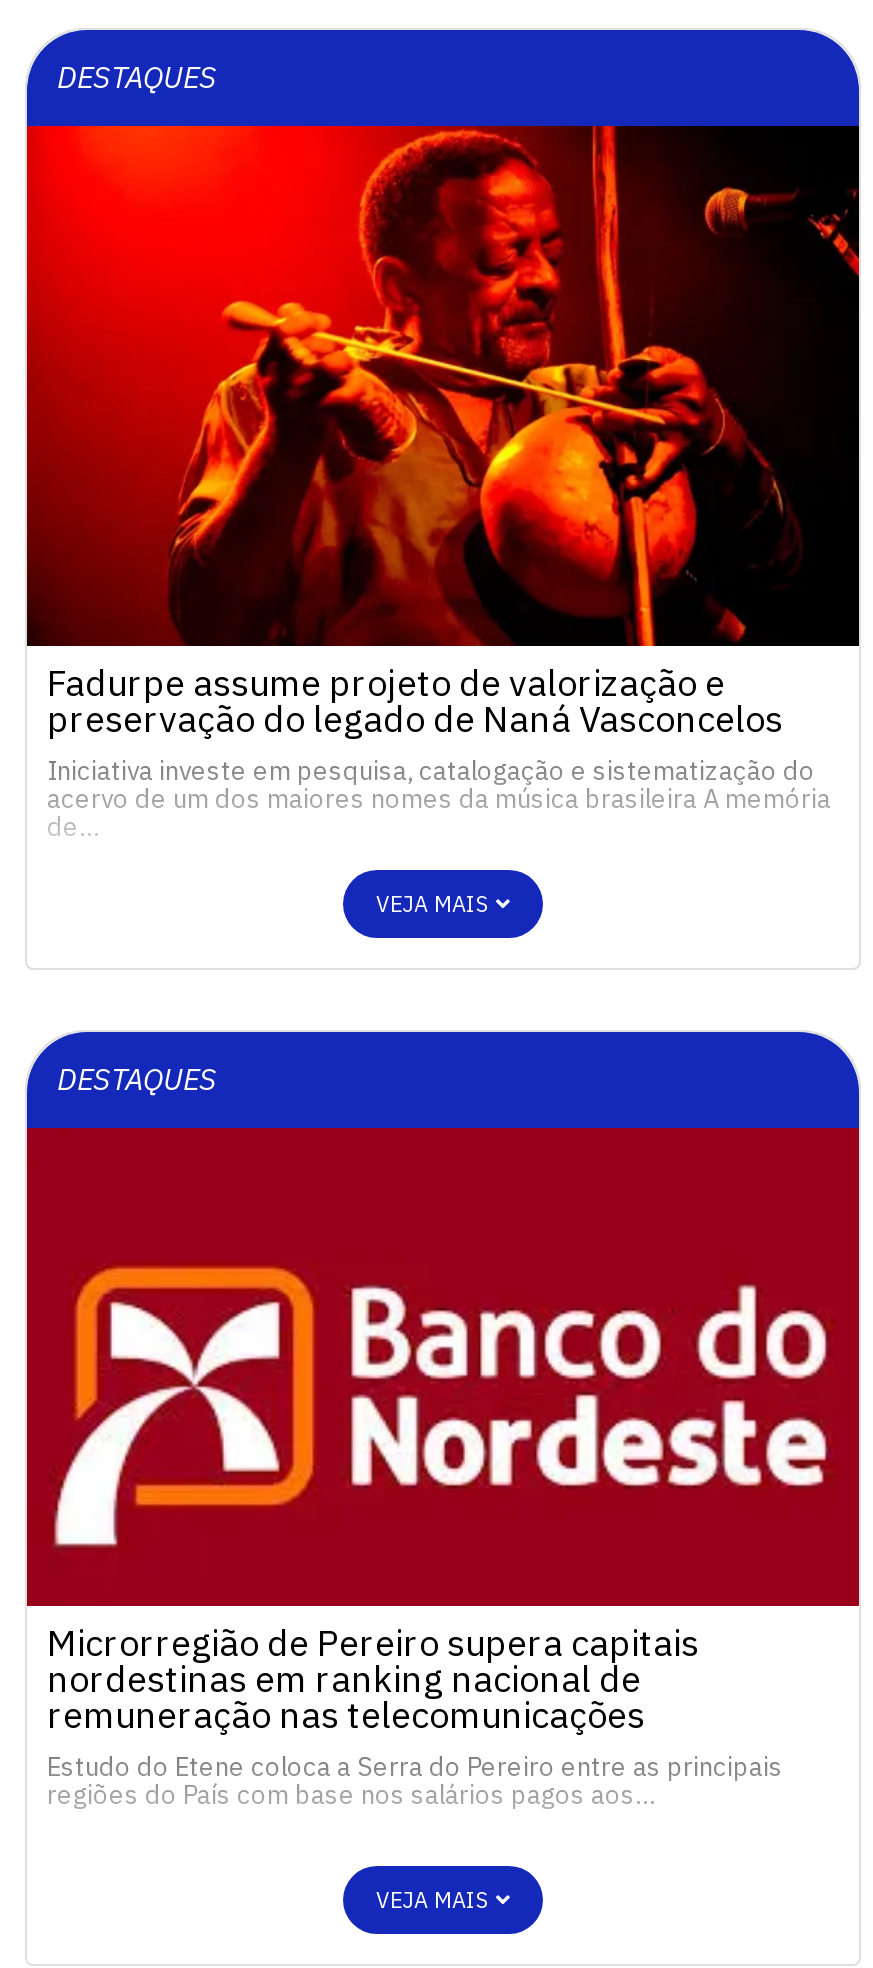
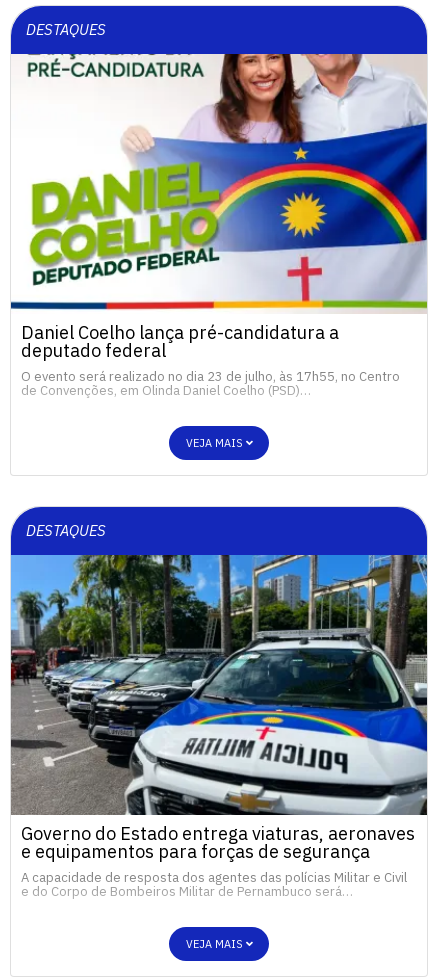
[25,123,861,845] [image] | Fadurpe assume projeto de valorização e | preservação do legado de Naná Vasconcelos | Iniciativa investe em pesquisa, catalogação e sistematização do | acervo de um dos maiores nomes da música brasileira A memória | de… -> [10,53,428,399] [image] | Daniel Coelho lança pré-candidatura a | deputado federal | O evento será realizado no dia 23 de julho, às 17h55, no Centro | de Convenções, em Olinda Daniel Coelho (PSD)…
[25,1127,861,1811] [image] | Microrregião de Pereiro supera capitais | nordestinas em ranking nacional de | remuneração nas telecomunicações | Estudo do Etene coloca a Serra do Pereiro entre as principais | regiões do País com base nos salários pagos aos… -> [10,554,428,900] [image] | Governo do Estado entrega viaturas, aeronaves | e equipamentos para forças de segurança | A capacidade de resposta dos agentes das polícias Militar e Civil | e do Corpo de Bombeiros Militar de Pernambuco será…

